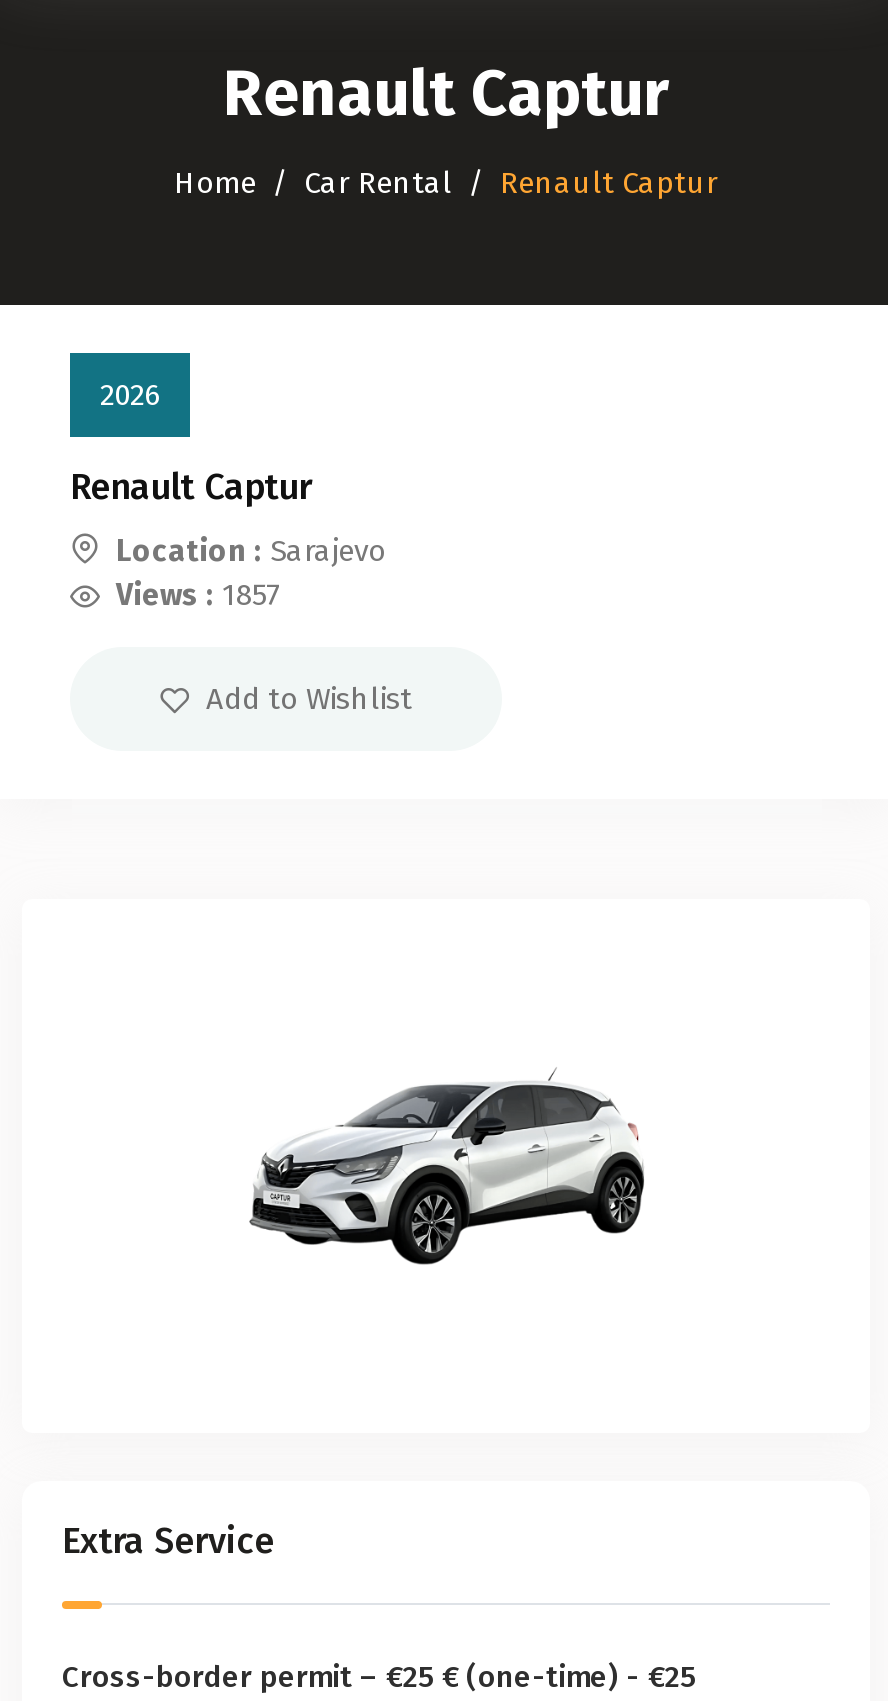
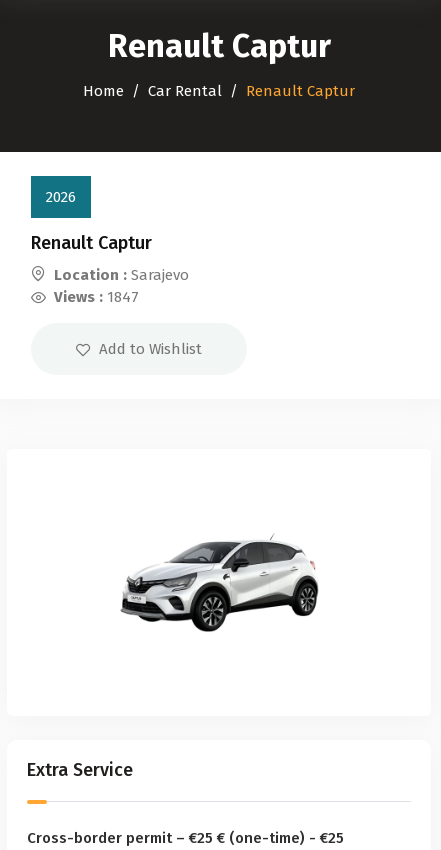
[116,577,282,613] Views : 1857 -> [54,288,139,306] Views : 1847

